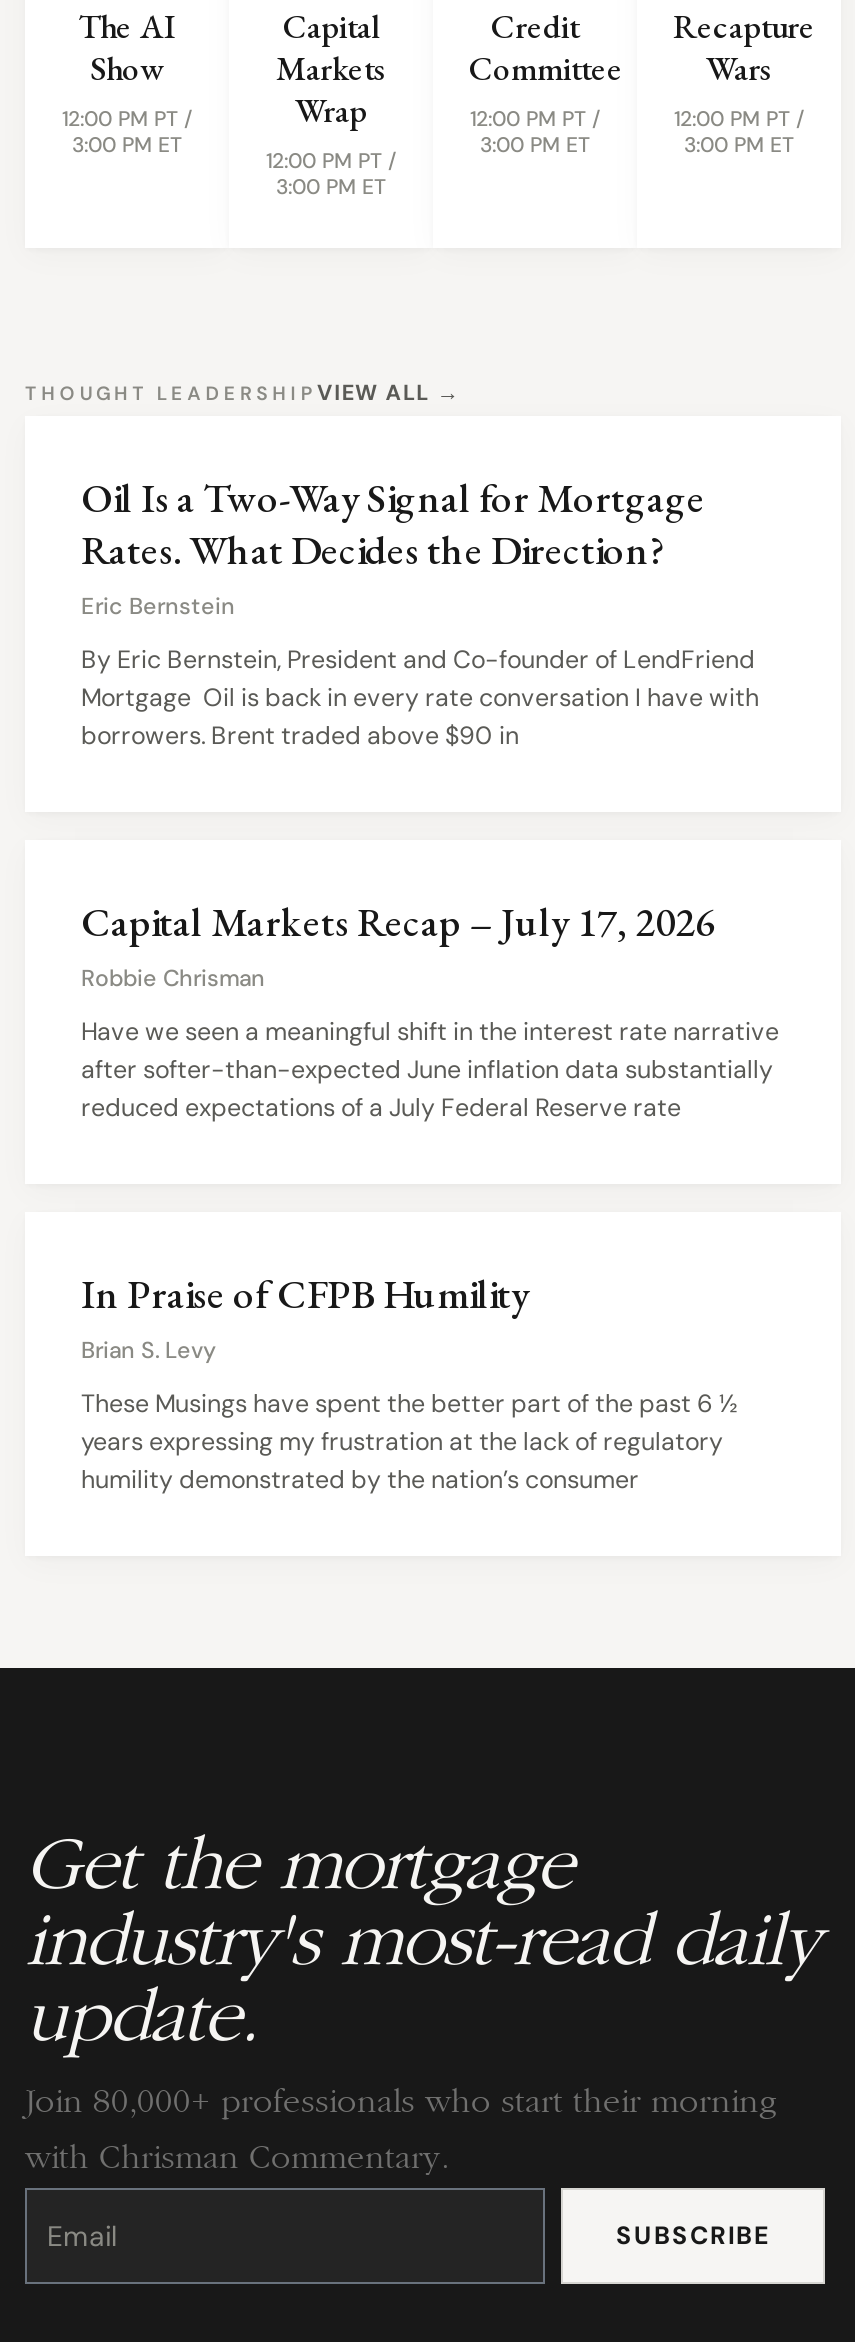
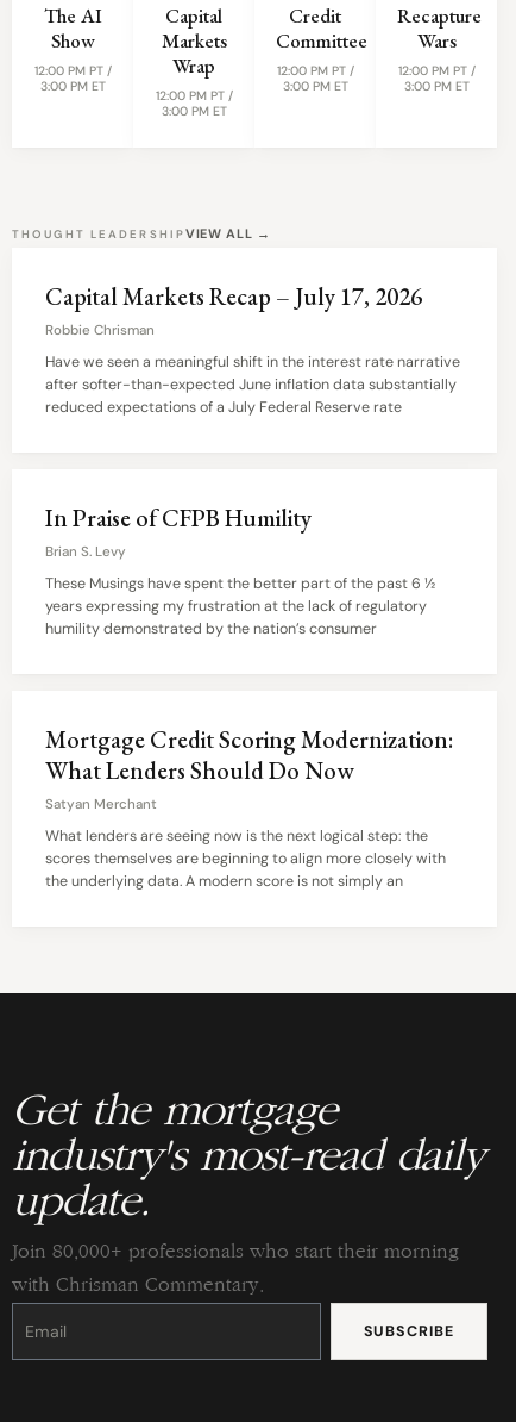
[81,472,759,752] Oil Is a Two-Way Signal for Mortgage | Rates. What Decides the Direction? | Eric Bernstein | By Eric Bernstein, President and Co-founder of LendFriend | Mortgage Oil is back in every rate conversation I have with | borrowers. Brent traded above $90 in -> none
moved [81,896,779,1496] -> [45,281,460,638]: Capital Markets Recap – July 17, 2026 | Robbie Chrisman | Have we seen a meaningful shift in the interest rate narrative | ... | years expressing my frustration at the lack of regulatory | humility demonstrated by the nation’s consumer
none -> [45,724,453,891] Mortgage Credit Scoring Modernization: | What Lenders Should Do Now | Satyan Merchant | What lenders are seeing now is the next logical step: the | scores themselves are beginning to align more closely with | the underlying data. A modern score is not simply an

